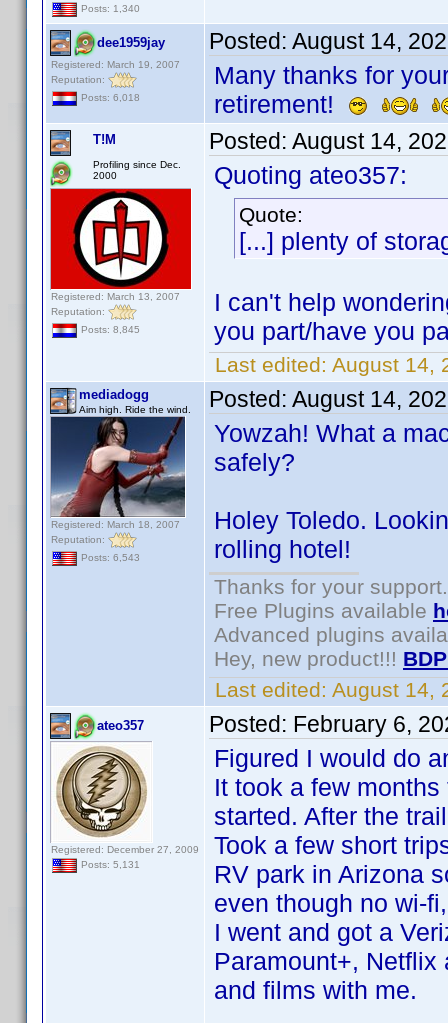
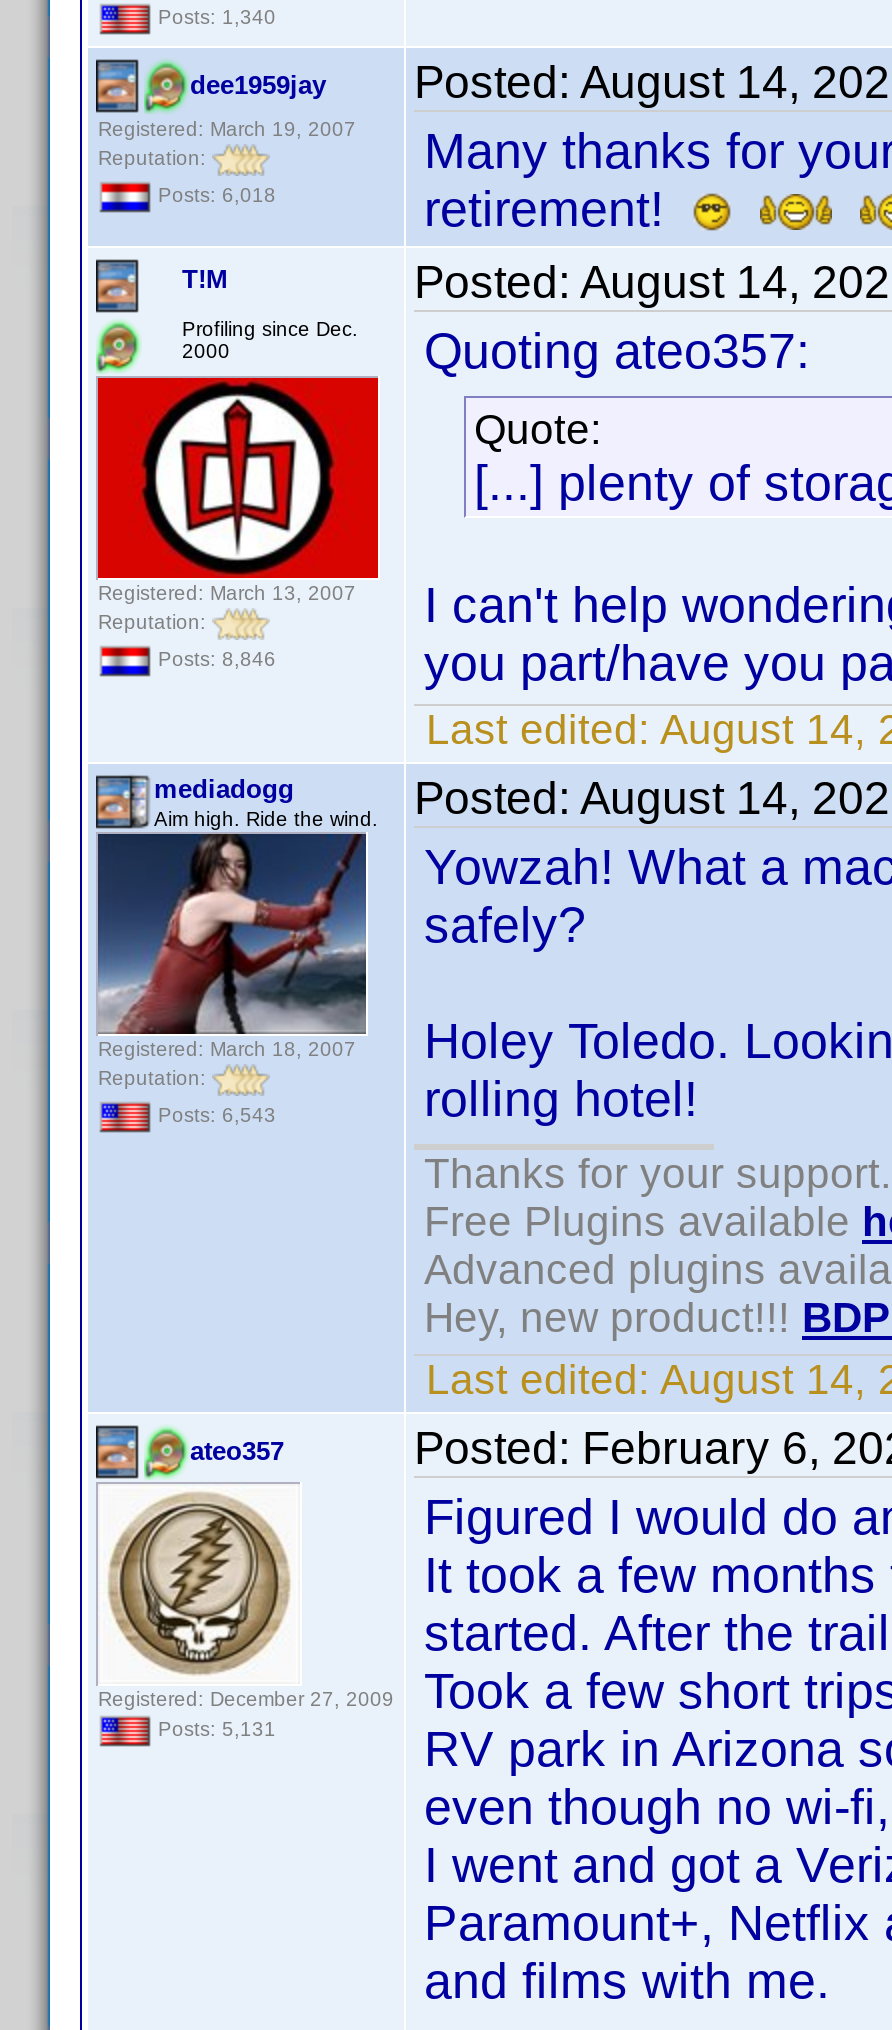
[78,324,140,335] Posts: 8,845 -> [152,648,276,670] Posts: 8,846

